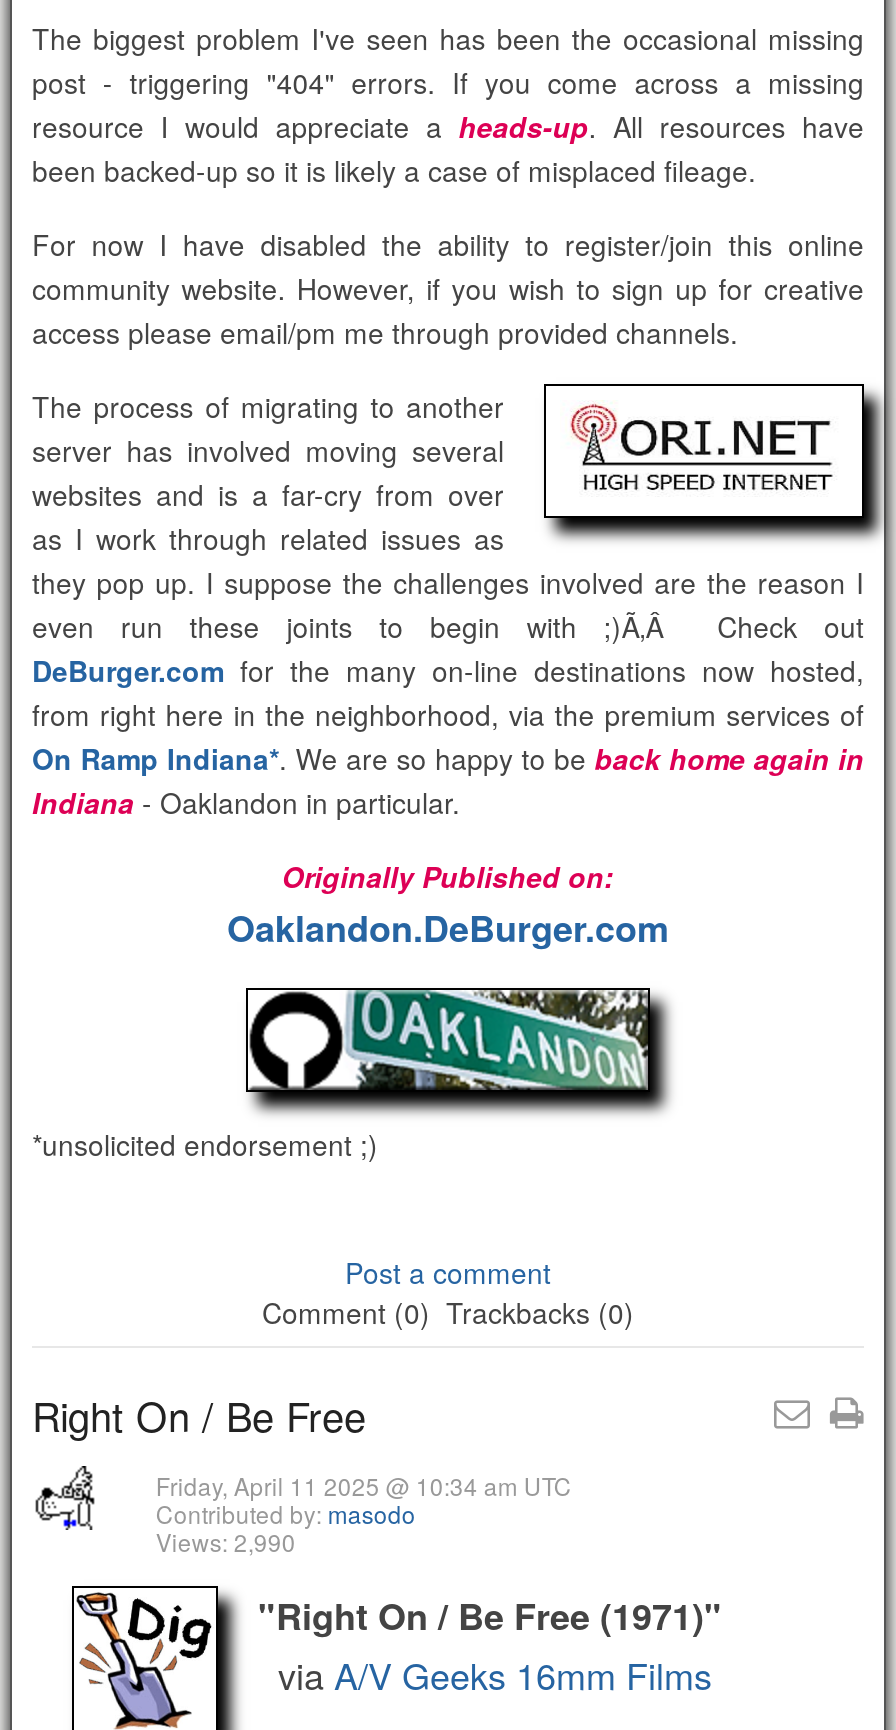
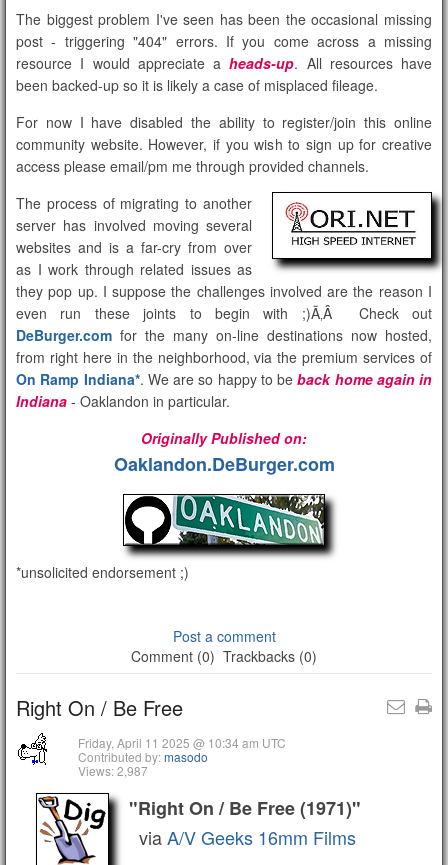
[156,1524,296,1558] Views: 2,990 -> [78,762,148,779] Views: 2,987

